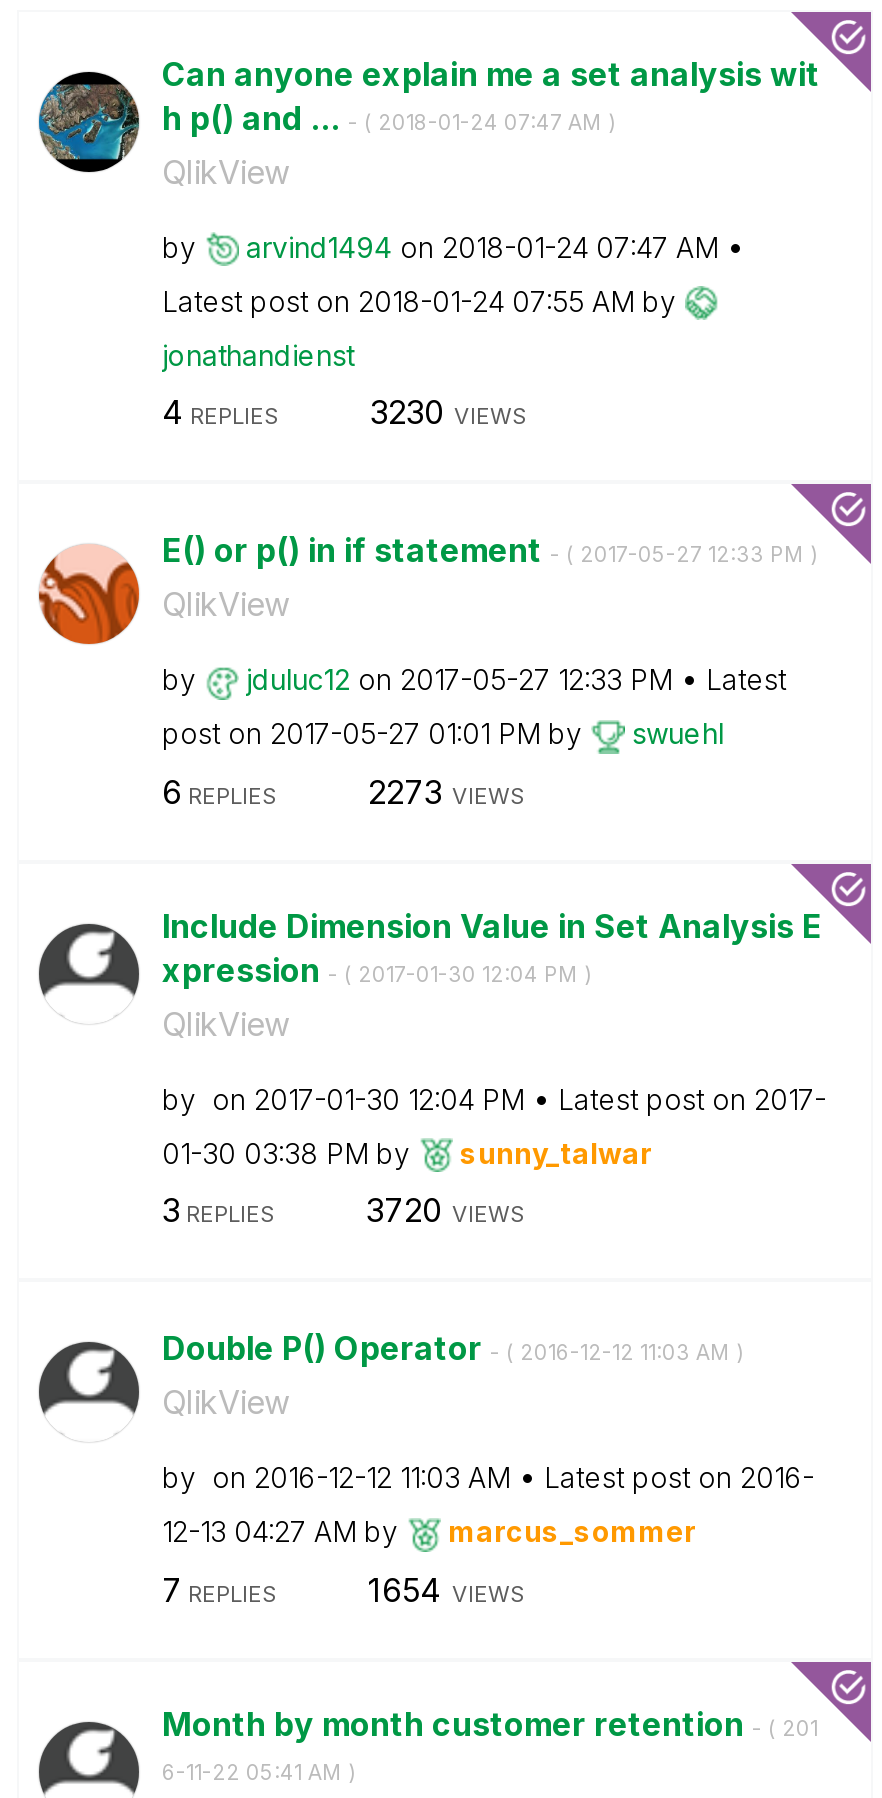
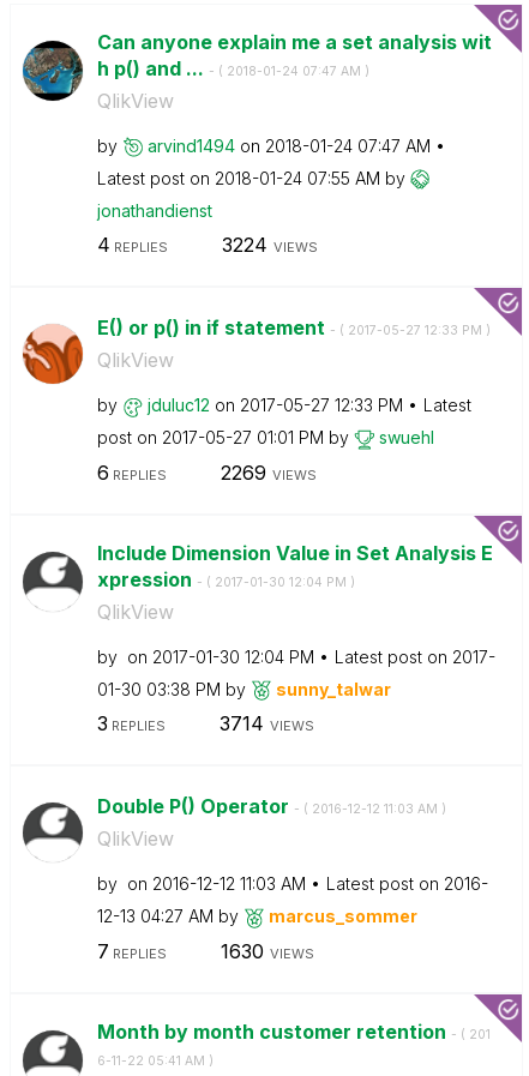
[370,392,528,432] 3230 VIEWS -> [221,233,317,257] 3224 VIEWS
[368,771,526,811] 2273 VIEWS -> [220,460,316,484] 2269 VIEWS
[366,1190,526,1230] 3720 VIEWS -> [219,711,314,735] 3714 VIEWS
[368,1569,526,1609] 1654 VIEWS -> [220,939,314,963] 1630 VIEWS

